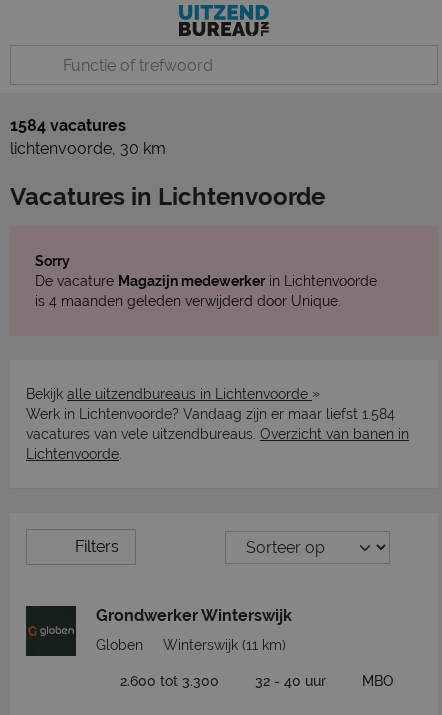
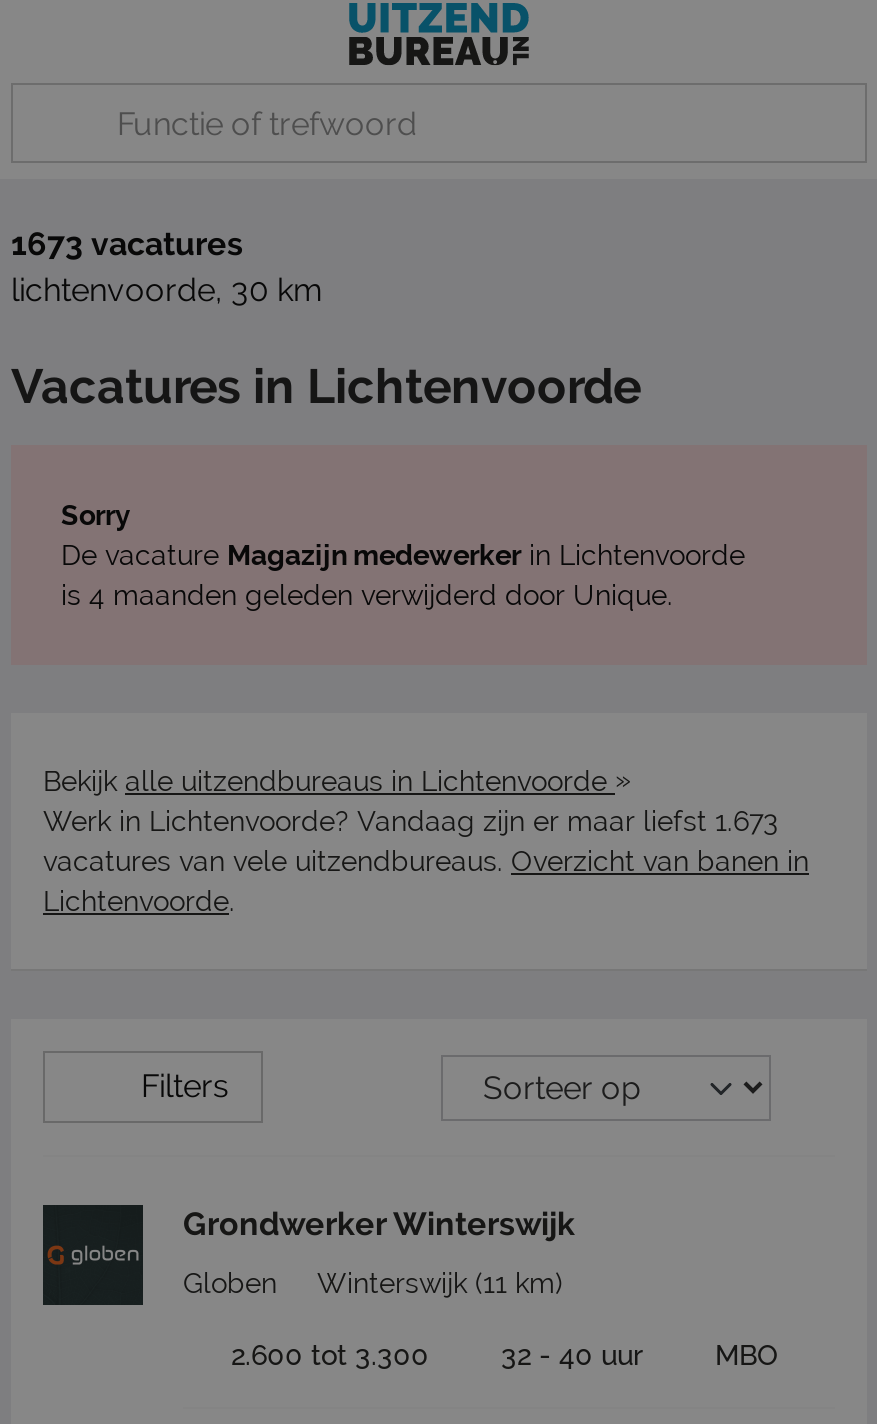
[10,116,126,135] 1584 vacatures -> [11,225,243,263] 1673 vacatures
[26,406,395,422] Werk in Lichtenvoorde? Vandaag zijn er maar liefst 1.584 -> [43,805,777,837] Werk in Lichtenvoorde? Vandaag zijn er maar liefst 1.673

